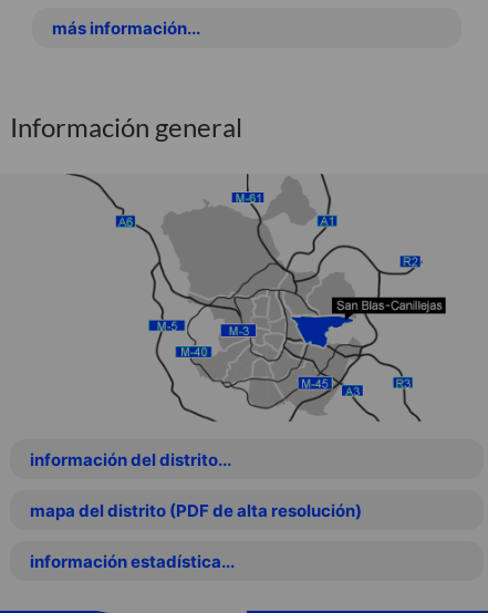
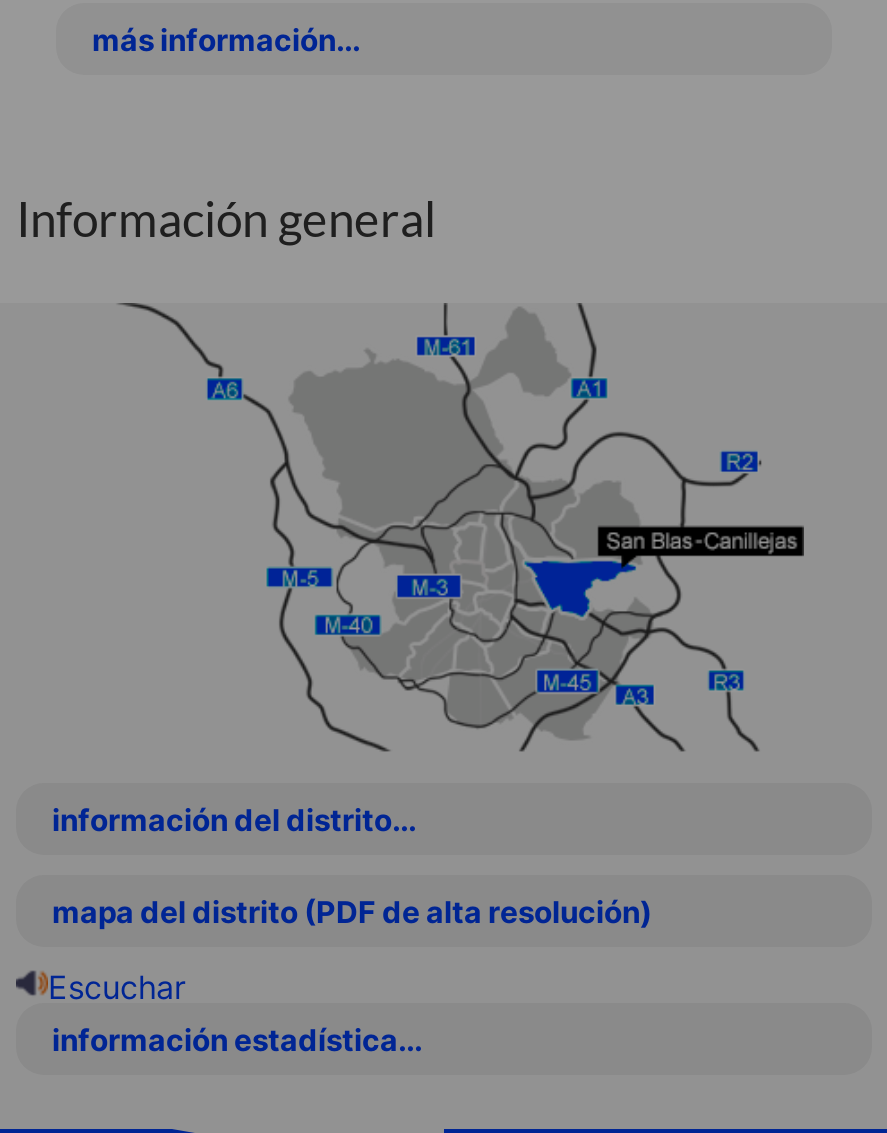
none -> [48,967,186,1007] Escuchar

